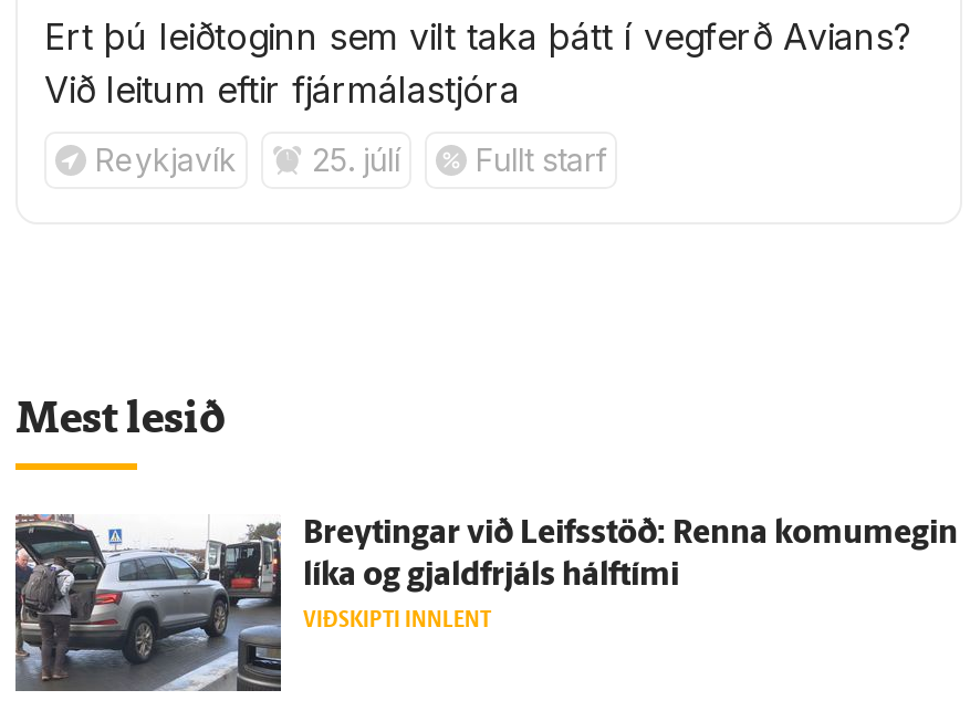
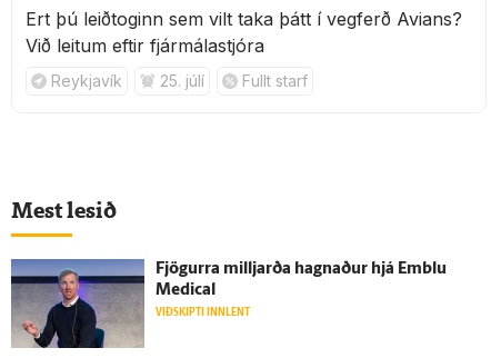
[13,512,958,693] [image] | Breytingar við Leifsstöð: Renna komumegin | líka og gjaldfrjáls hálftími -> [10,258,447,349] [image] | Fjögurra milljarða hagnaður hjá Emblu | Medical

